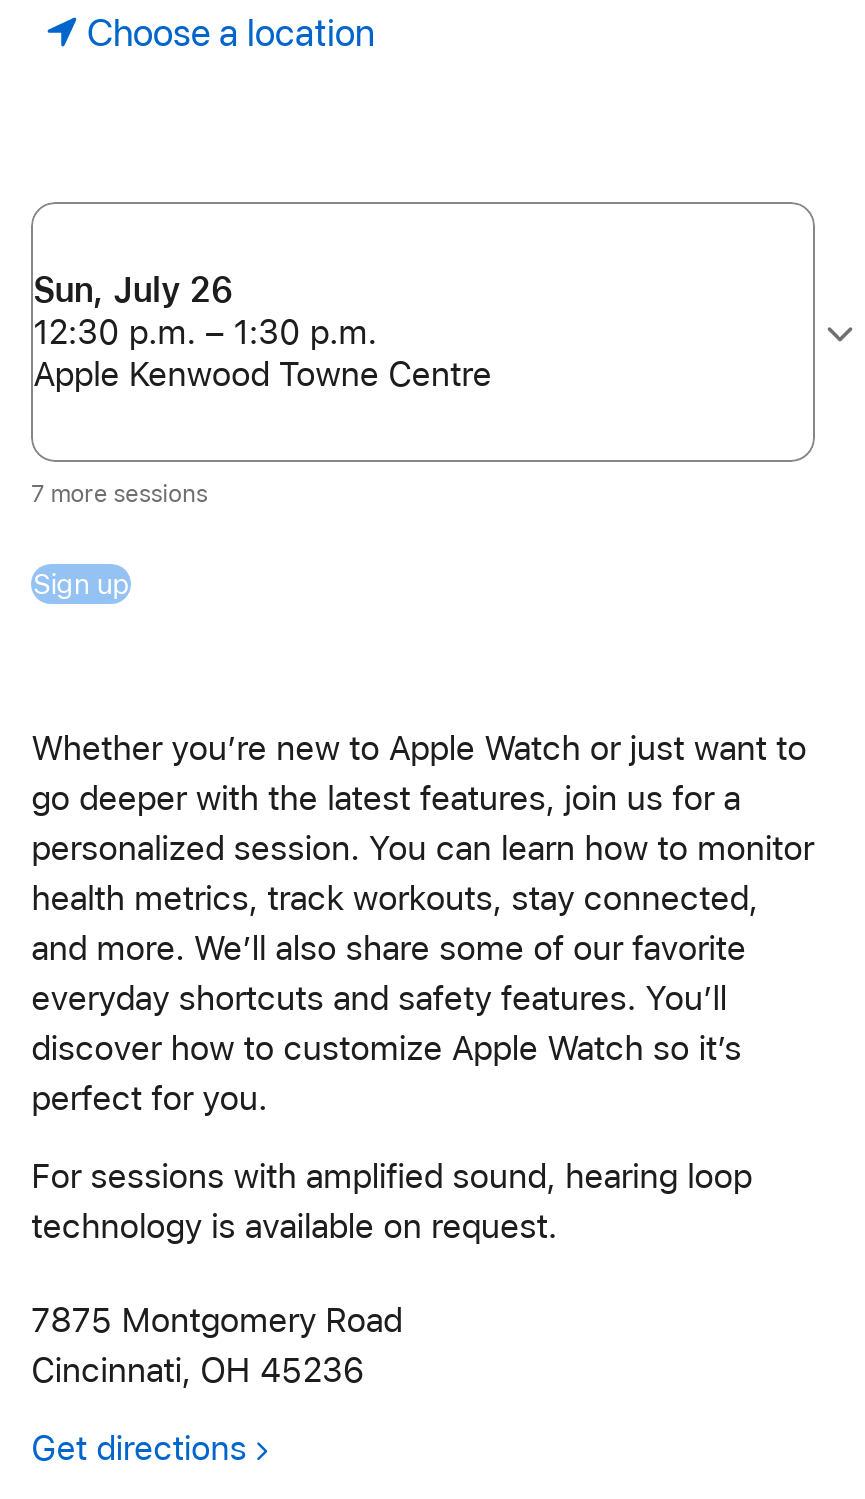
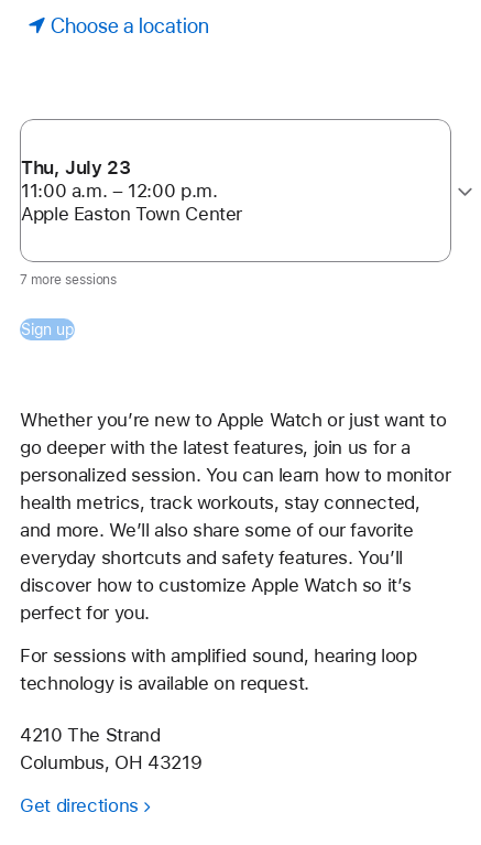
[33,270,232,310] Sun, July 26 -> [21,156,130,178] Thu, July 23
[33,312,377,352] 12:30 p.m. – 1:30 p.m. -> [21,179,217,201] 11:00 a.m. – 12:00 p.m.
[33,354,492,394] Apple Kenwood Towne Centre -> [21,203,242,225] Apple Easton Town Center
[31,1300,402,1390] 7875 Montgomery Road | Cincinnati, OH 45236 -> [20,724,202,773] 4210 The Strand | Columbus, OH 43219

